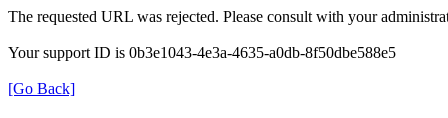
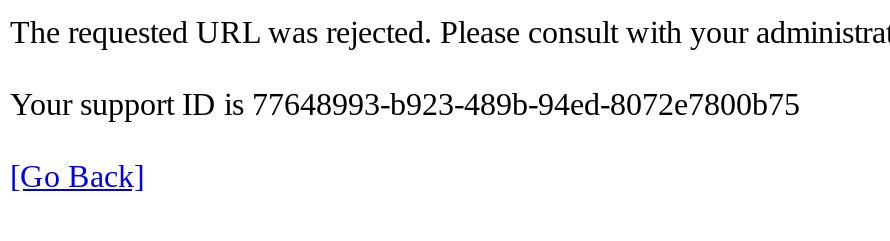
[8,44,396,61] Your support ID is 0b3e1043-4e3a-4635-a0db-8f50dbe588e5 -> [10,87,800,121] Your support ID is 77648993-b923-489b-94ed-8072e7800b75

